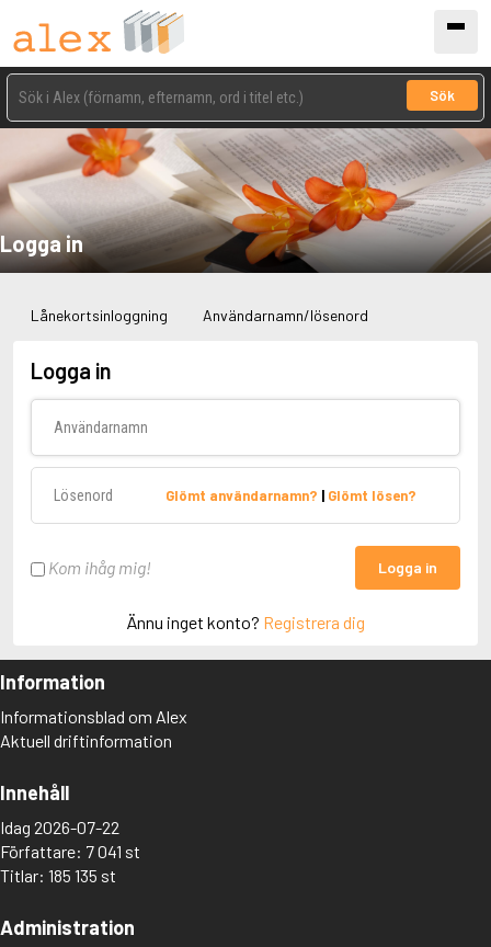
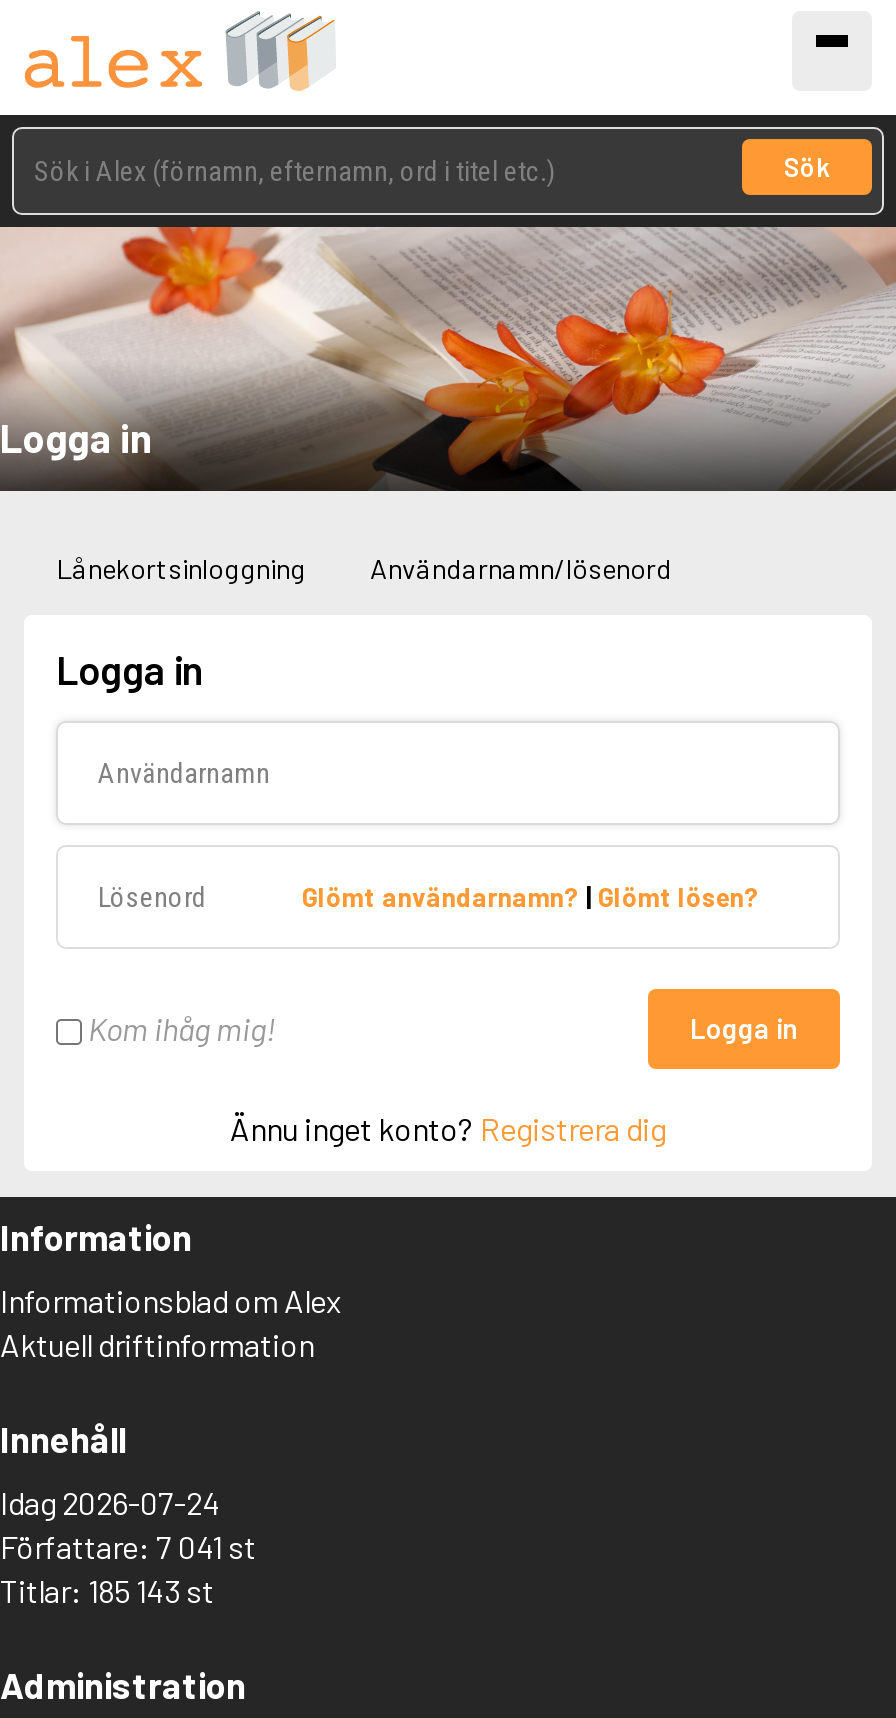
[0,817,119,837] Idag 2026-07-22 -> [0,1483,220,1521] Idag 2026-07-24
[0,865,116,886] Titlar: 185 135 st -> [0,1571,214,1609] Titlar: 185 143 st

